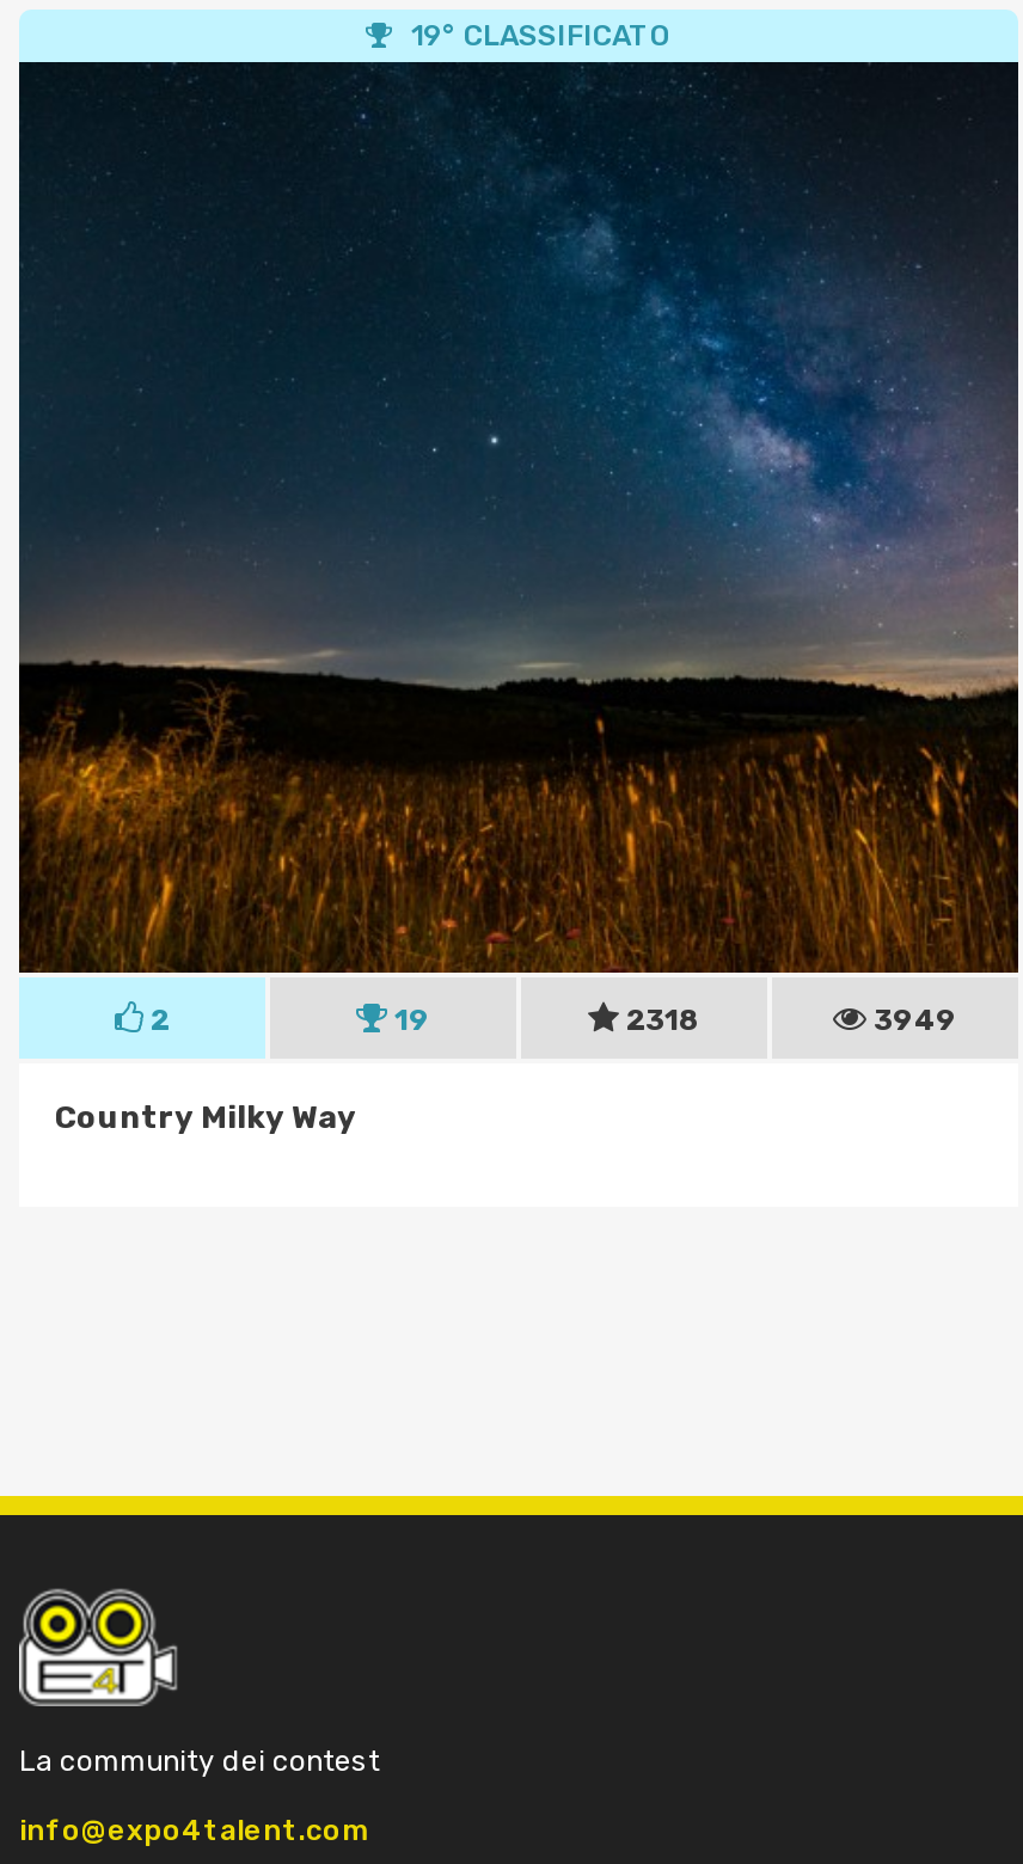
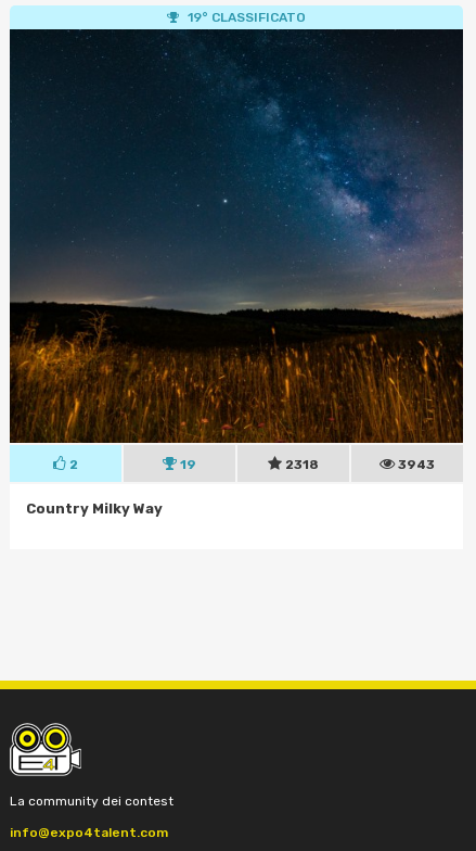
[874,1005,957,1038] 3949 -> [398,457,435,473] 3943

